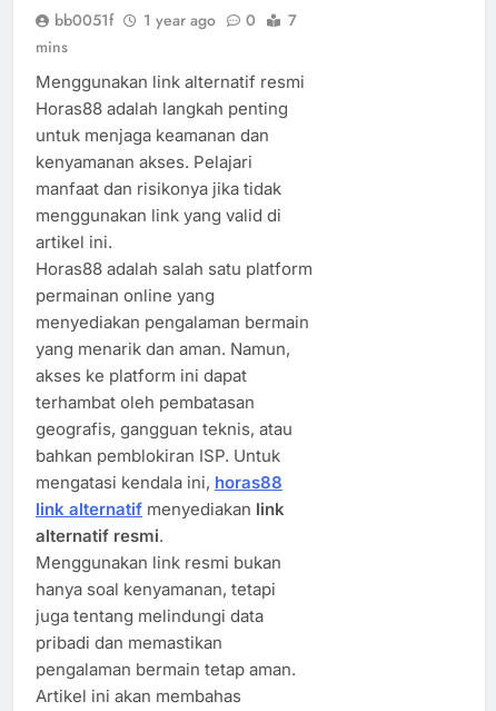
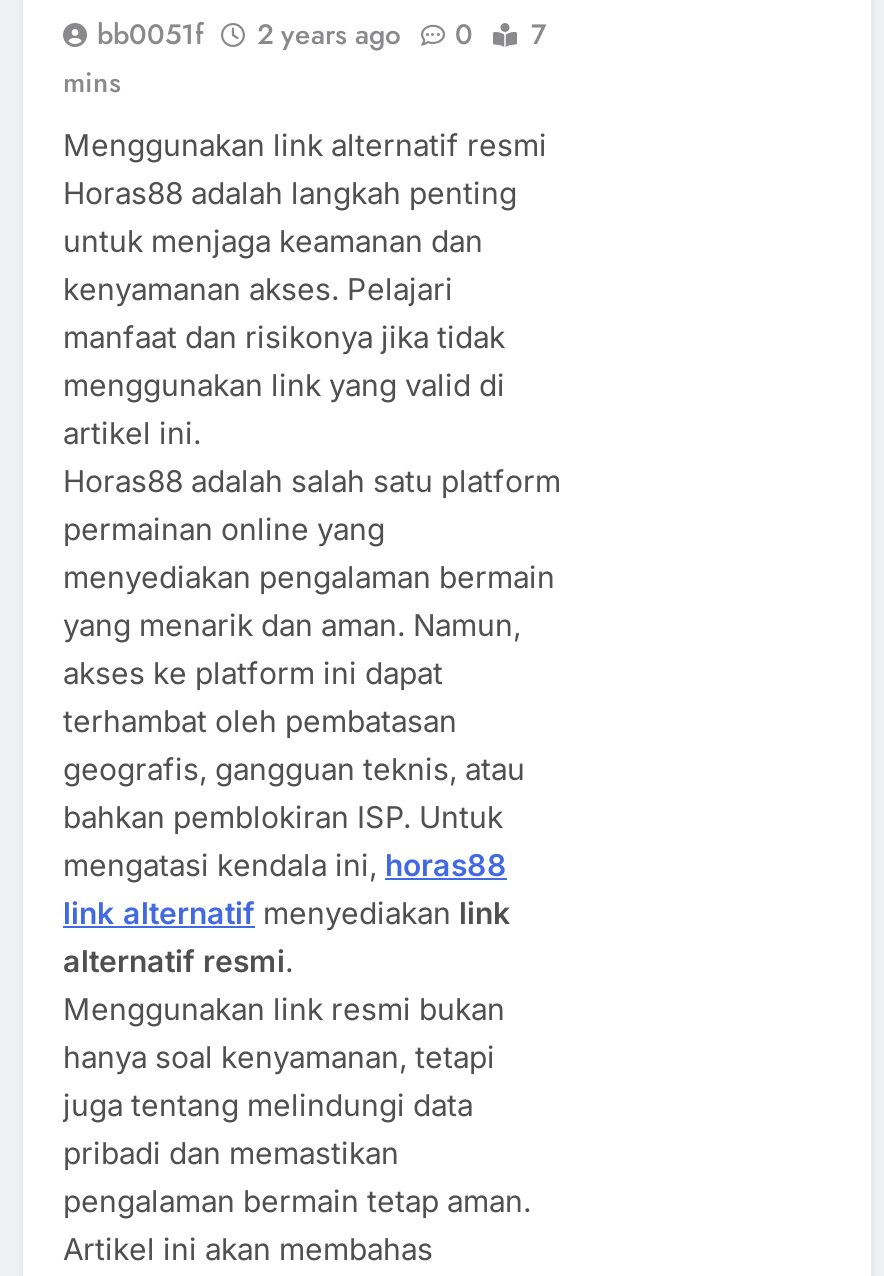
[54,9,297,31] bb0051f 1 year ago 0 7 -> [97,14,547,54] bb0051f 2 years ago 0 7

